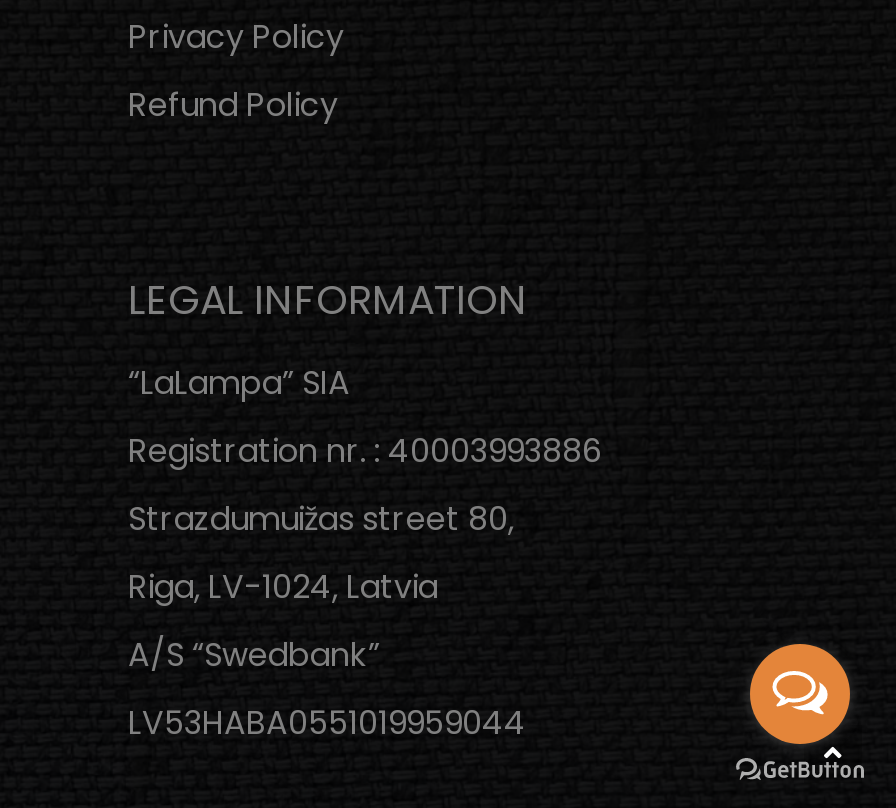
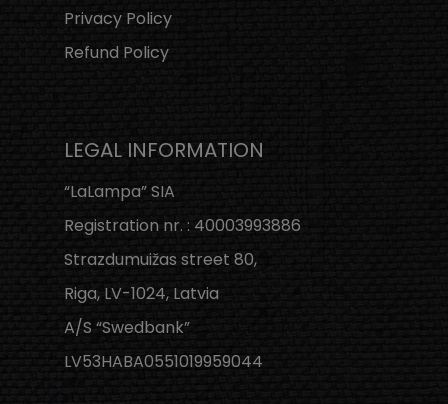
[734,640,866,782] [image] -> none

